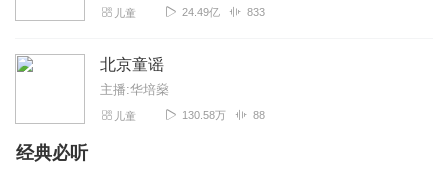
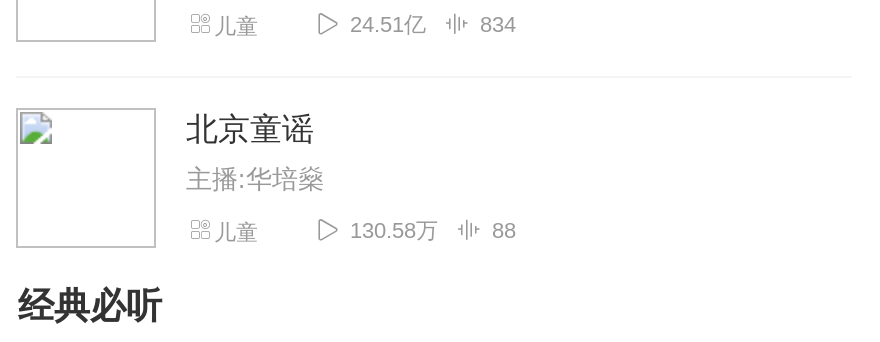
[182,6,220,18] 24.49亿 -> [350,12,426,36] 24.51亿
[247,6,265,18] 833 -> [480,12,516,36] 834

